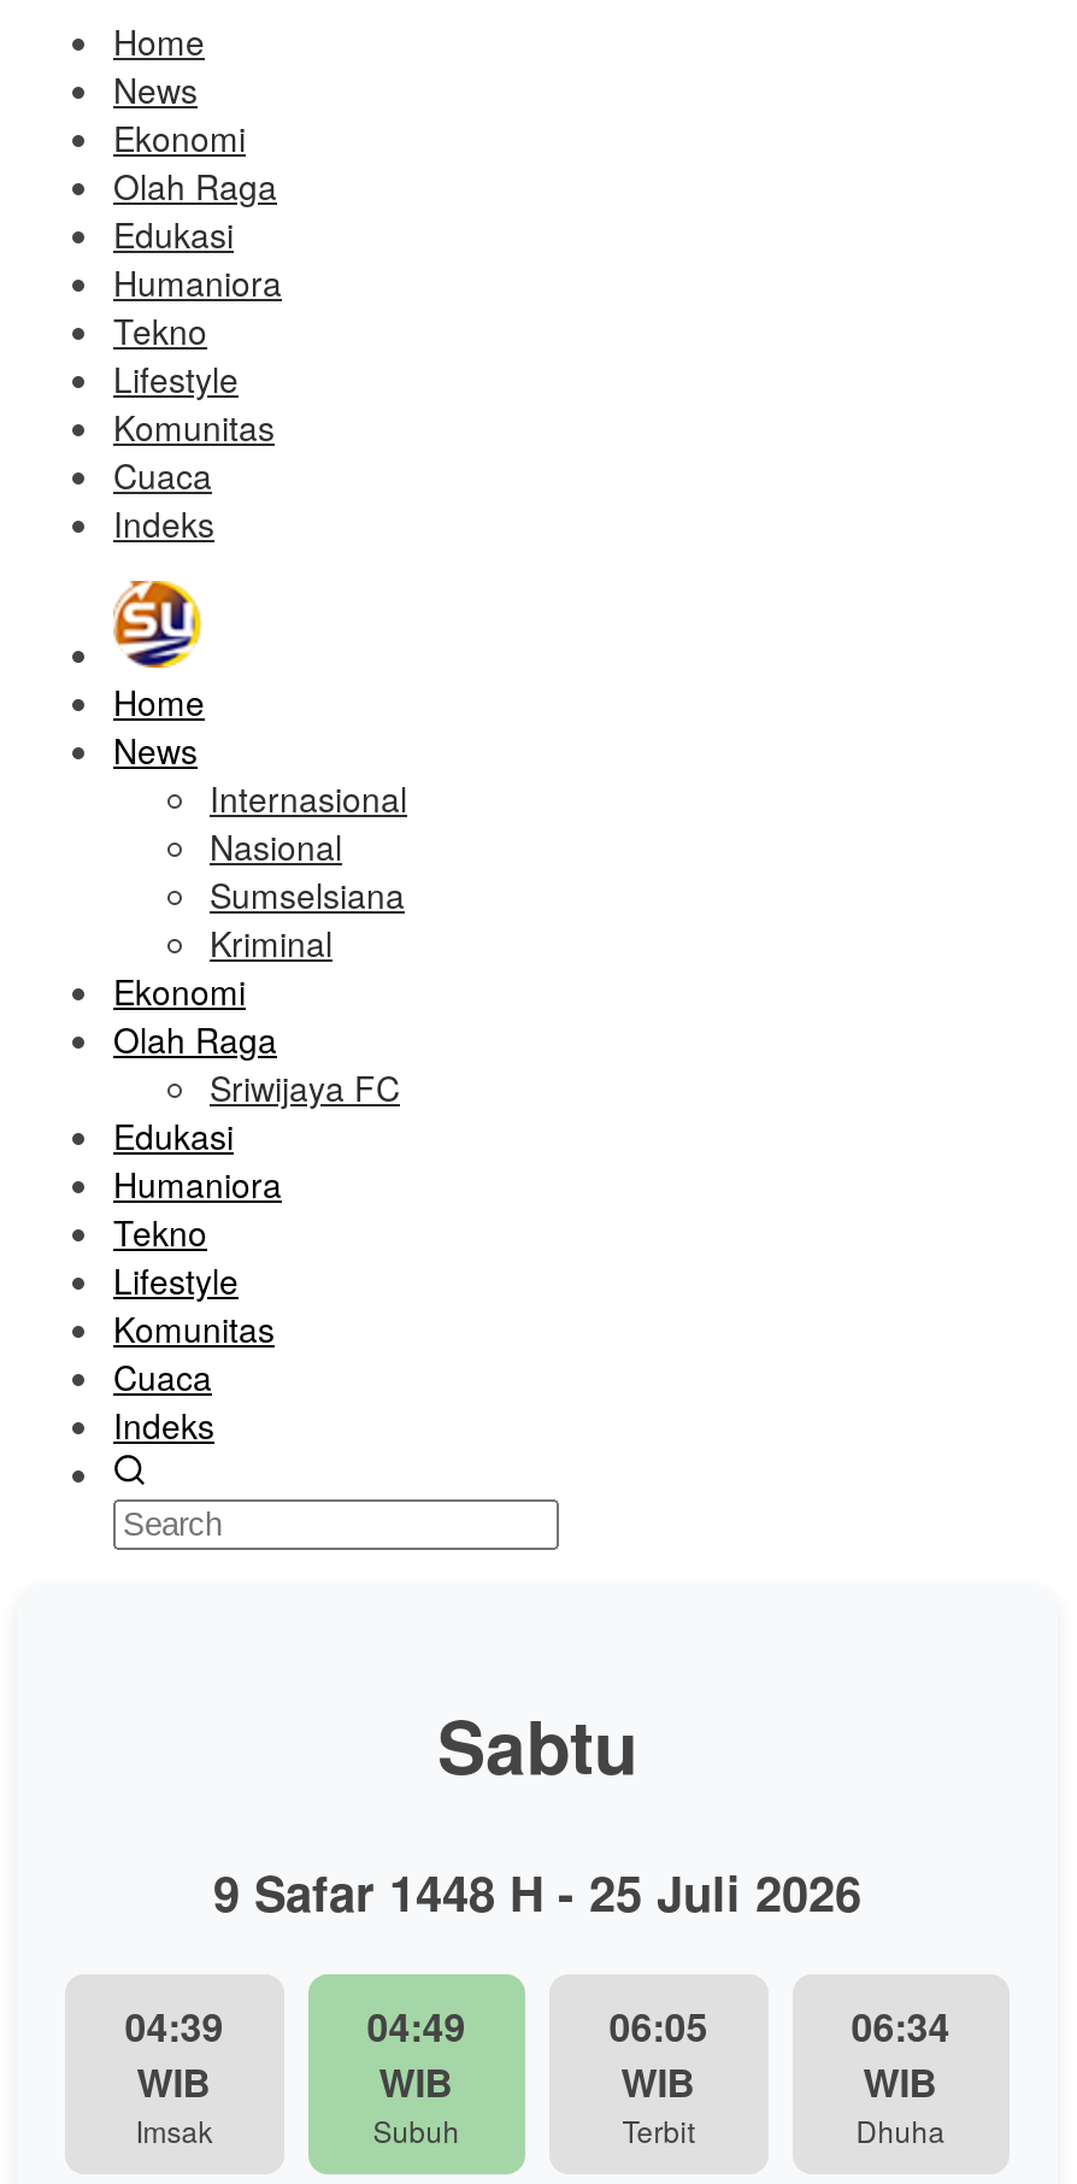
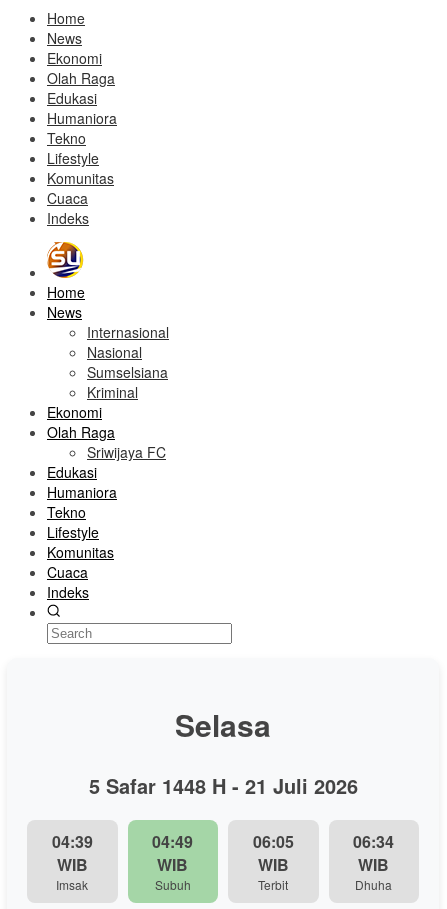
[437,1692,637,1796] Sabtu -> [175,703,271,746] Selasa
[213,1856,861,1926] 9 Safar 1448 H - 25 Juli 2026 -> [88,771,357,800] 5 Safar 1448 H - 21 Juli 2026

